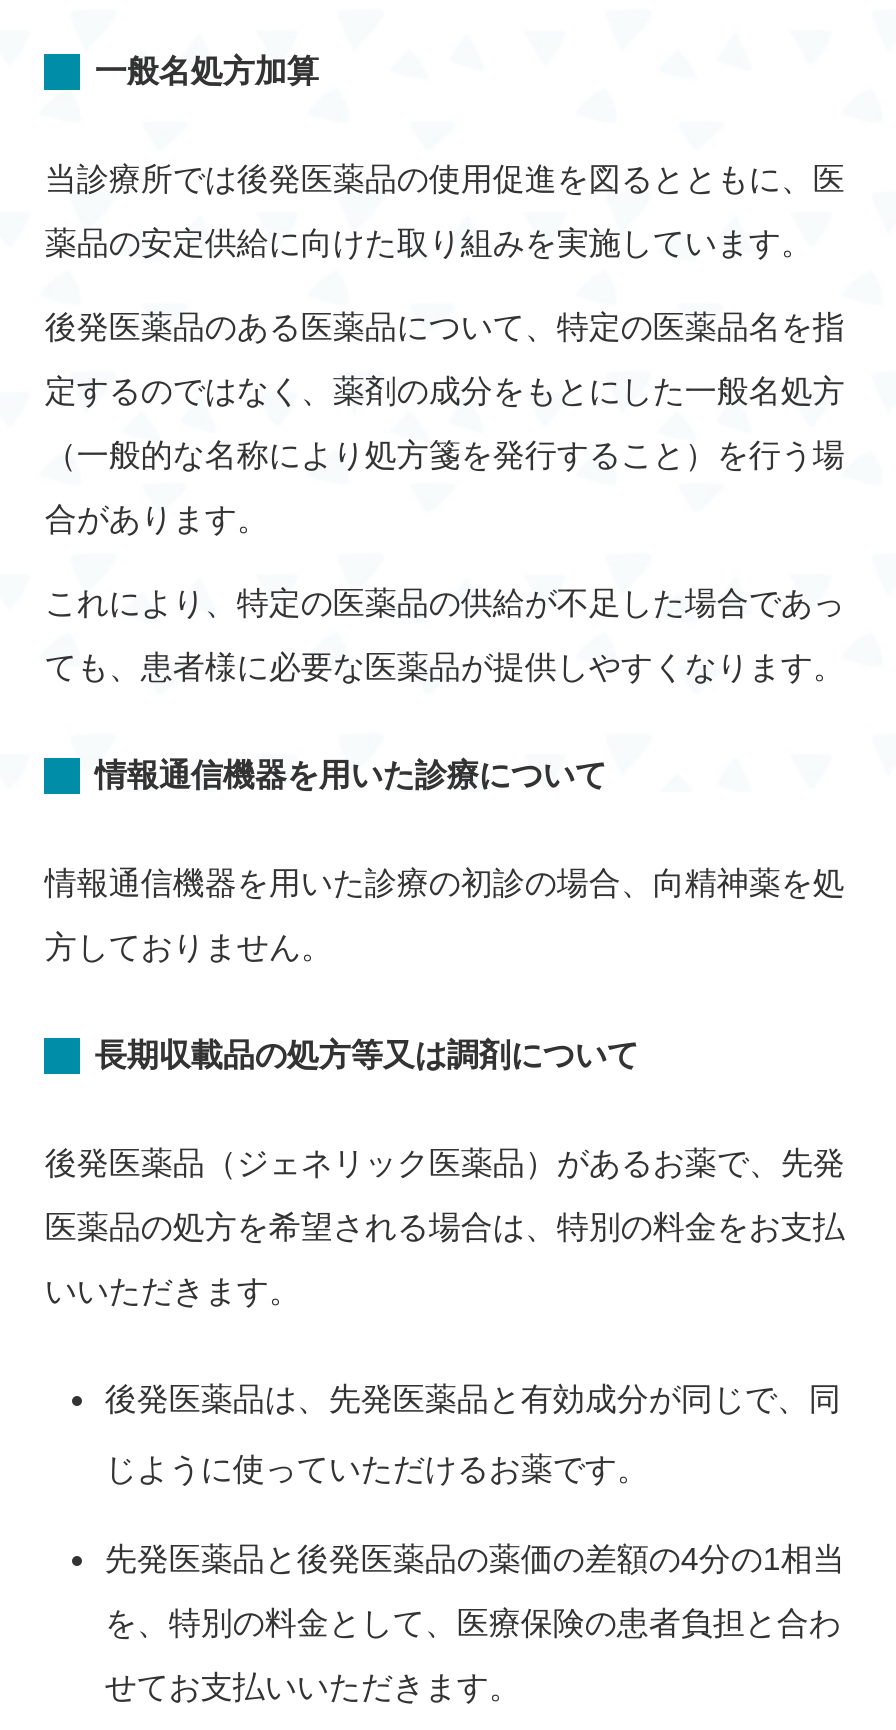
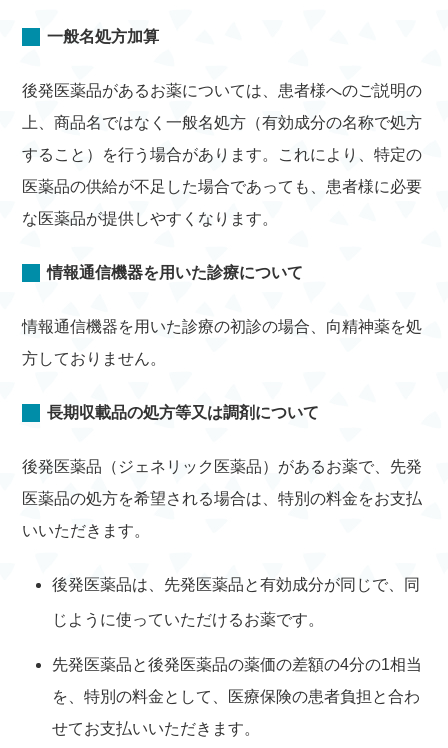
[45,162,845,684] 当診療所では後発医薬品の使用促進を図るとともに、医 | 薬品の安定供給に向けた取り組みを実施しています。 | 後発医薬品のある医薬品について、特定の医薬品名を指 | 定するのではなく、薬剤の成分をもとにした一般名処方 | （一般的な名称により処方箋を発行すること）を行う場 | 合があります。 | これにより、特定の医薬品の供給が不足した場合であっ | ても、患者様に必要な医薬品が提供しやすくなります。 -> [22,82,422,227] 後発医薬品があるお薬については、患者様へのご説明の | 上、商品名ではなく一般名処方（有効成分の名称で処方 | すること）を行う場合があります。これにより、特定の | 医薬品の供給が不足した場合であっても、患者様に必要 | な医薬品が提供しやすくなります。

